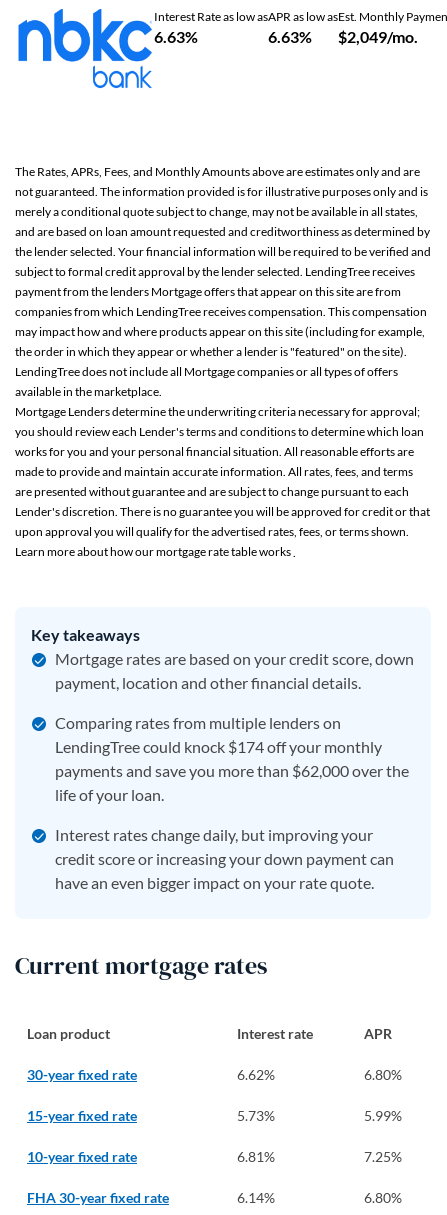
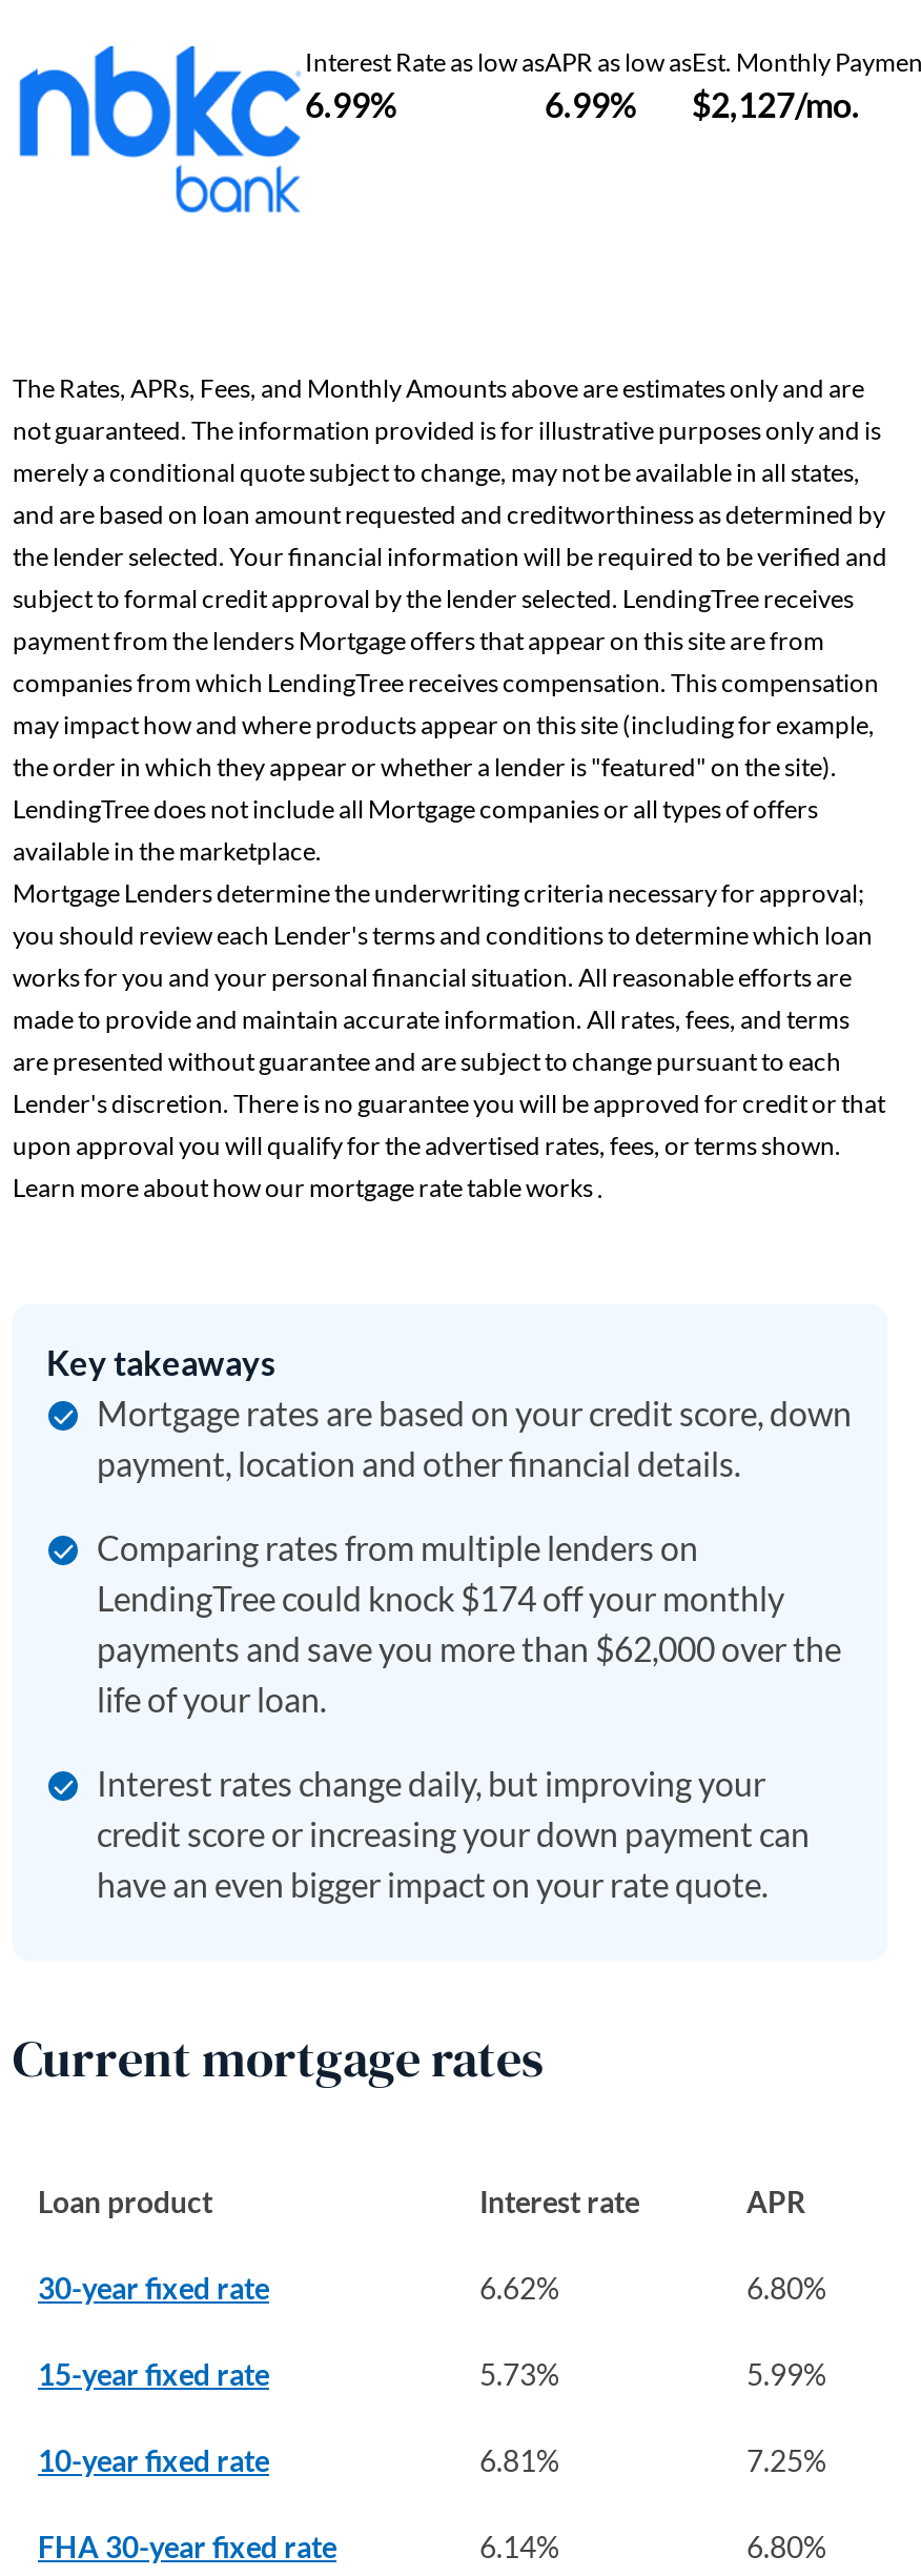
[154,27,198,46] 6.63% -> [305,84,397,124] 6.99%
[268,27,312,46] 6.63% -> [545,84,637,124] 6.99%
[338,27,418,46] $2,049/mo. -> [692,84,860,124] $2,127/mo.

